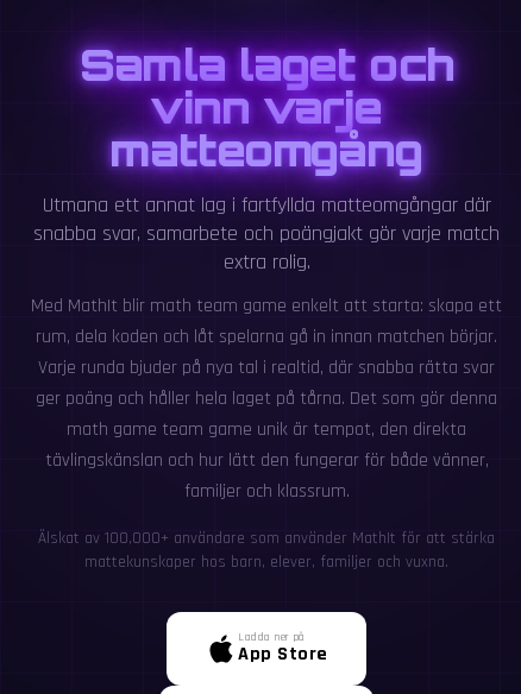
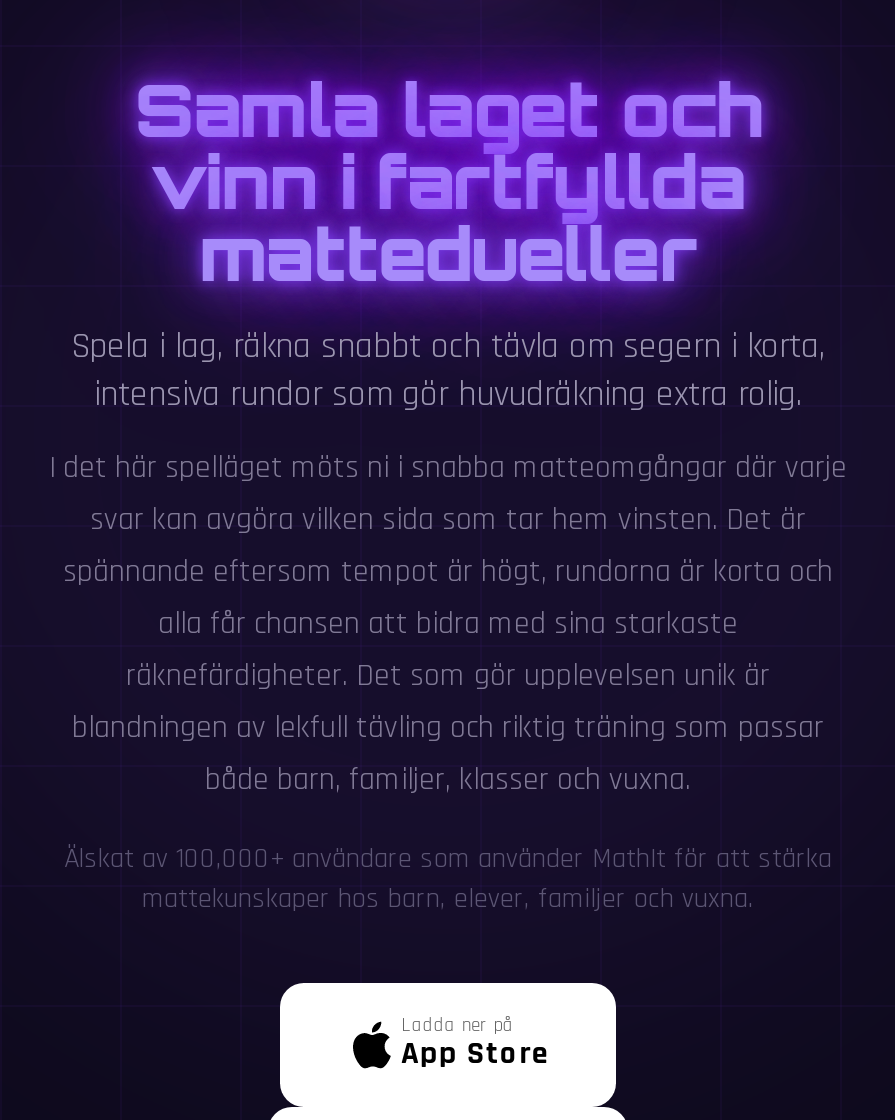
[33,81,500,276] vinn varje | matteomgång | Utmana ett annat lag i fartfyllda matteomgångar där | snabba svar, samarbete och poängjakt gör varje match | extra rolig. -> [71,136,825,416] vinn i fartfyllda | mattedueller | Spela i lag, räkna snabbt och tävla om segern i korta, | intensiva rundor som gör huvudräkning extra rolig.
[31,294,502,504] Med MathIt blir math team game enkelt att starta: skapa ett | rum, dela koden och låt spelarna gå in innan matchen börjar. | Varje runda bjuder på nya tal i realtid, där snabba rätta svar | ger poäng och håller hela laget på tårna. Det som gör denna | math game team game unik är tempot, den direkta | tävlingskänslan och hur lätt den fungerar för både vänner, | familjer och klassrum. -> [49,446,847,800] I det här spelläget möts ni i snabba matteomgångar där varje | svar kan avgöra vilken sida som tar hem vinsten. Det är | spännande eftersom tempot är högt, rundorna är korta och | alla får chansen att bidra med sina starkaste | räknefärdigheter. Det som gör upplevelsen unik är | blandningen av lekfull tävling och riktig träning som passar | både barn, familjer, klasser och vuxna.

